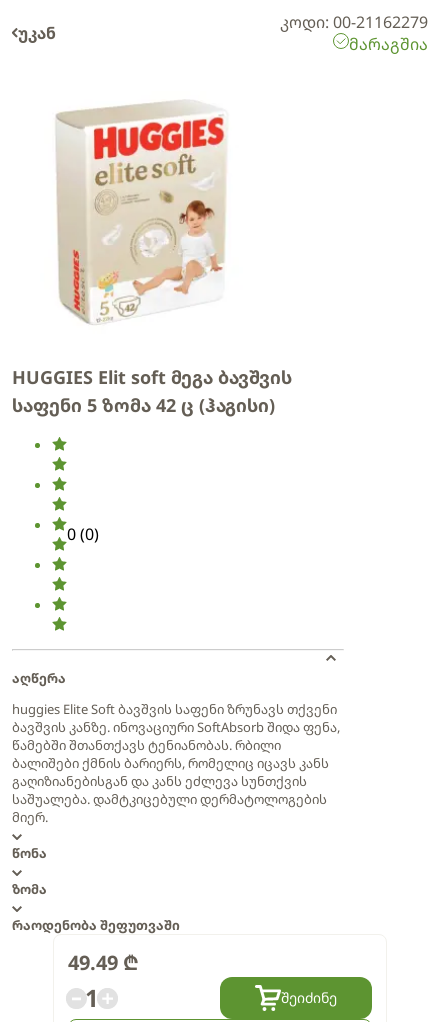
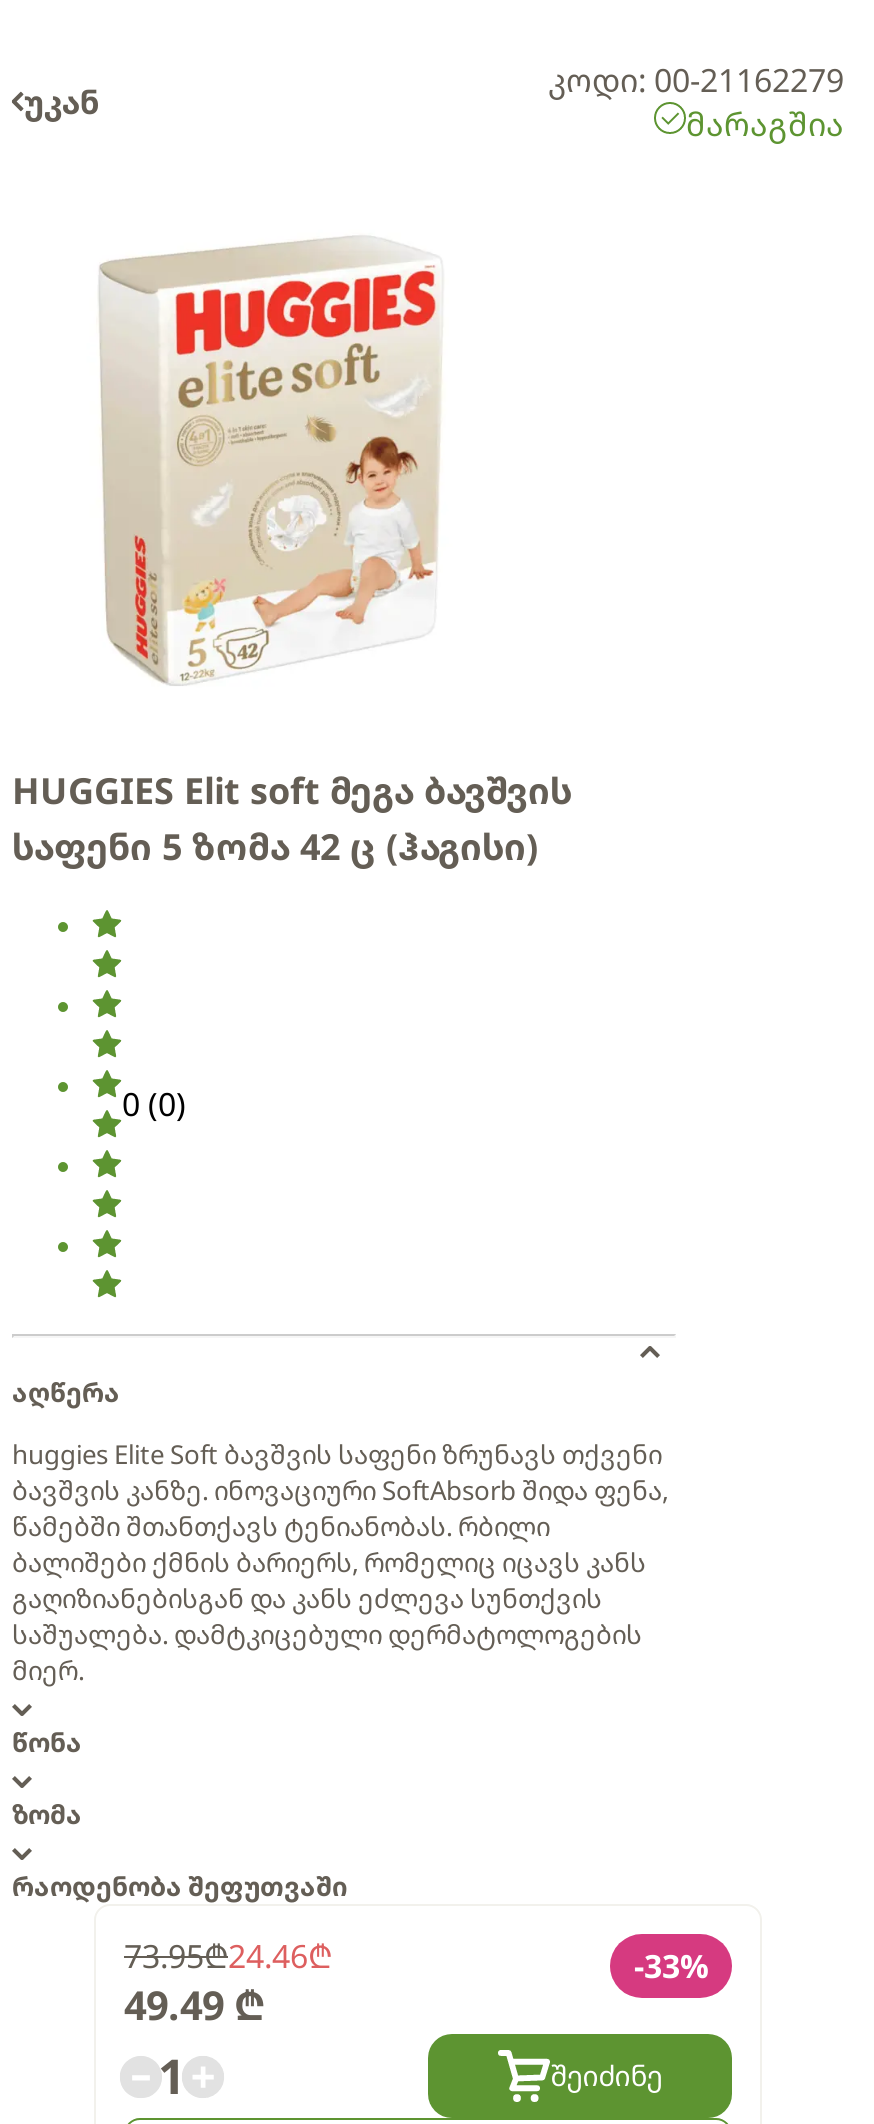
none -> [124,1934,332,1978] 73.95₾24.46₾
none -> [634,1944,708,1988] -33%

